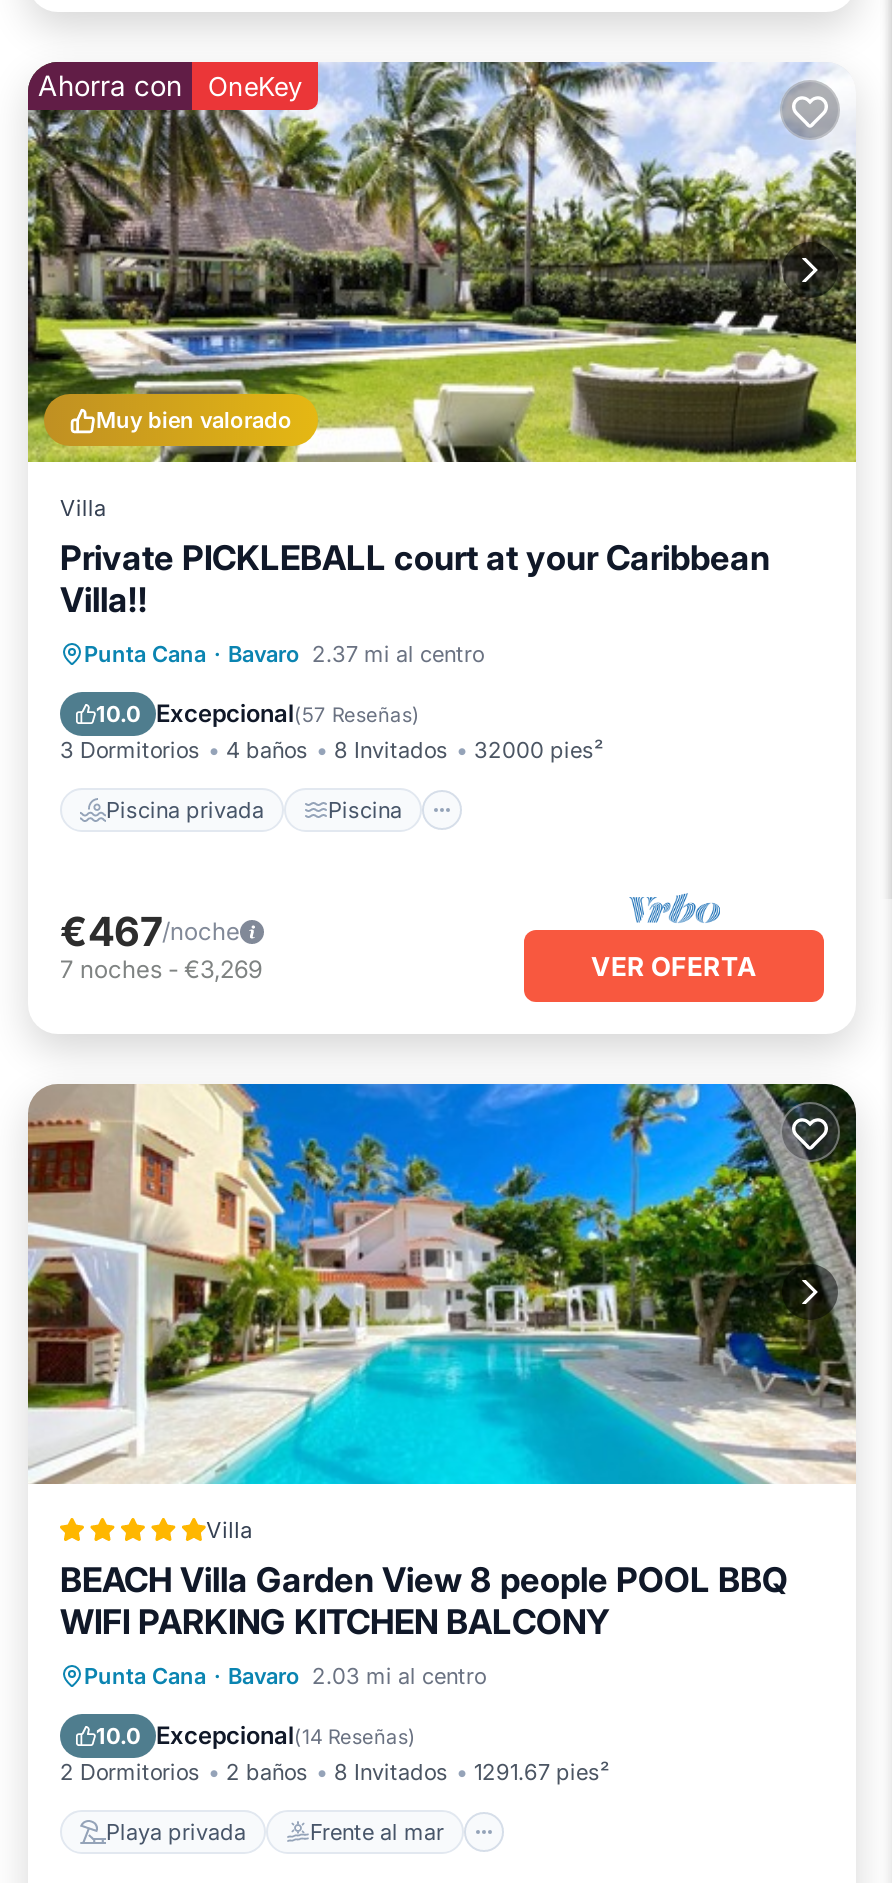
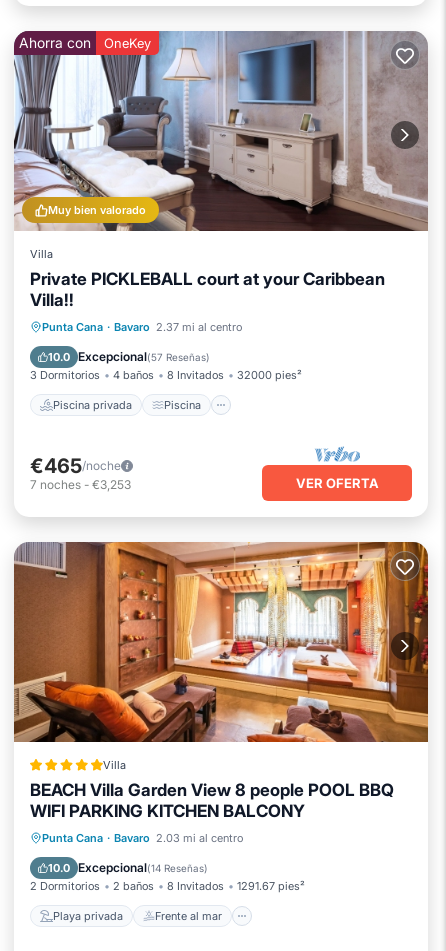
[26,62,856,464] [image] -> [13,30,429,232] [image]
[60,907,240,955] €467/noche -> [30,453,121,477] €465/noche
[60,953,262,983] 7 noches - €3,269 -> [30,476,131,491] 7 noches - €3,253
[28,1082,858,1486] [image] -> [13,541,429,743] [image]

